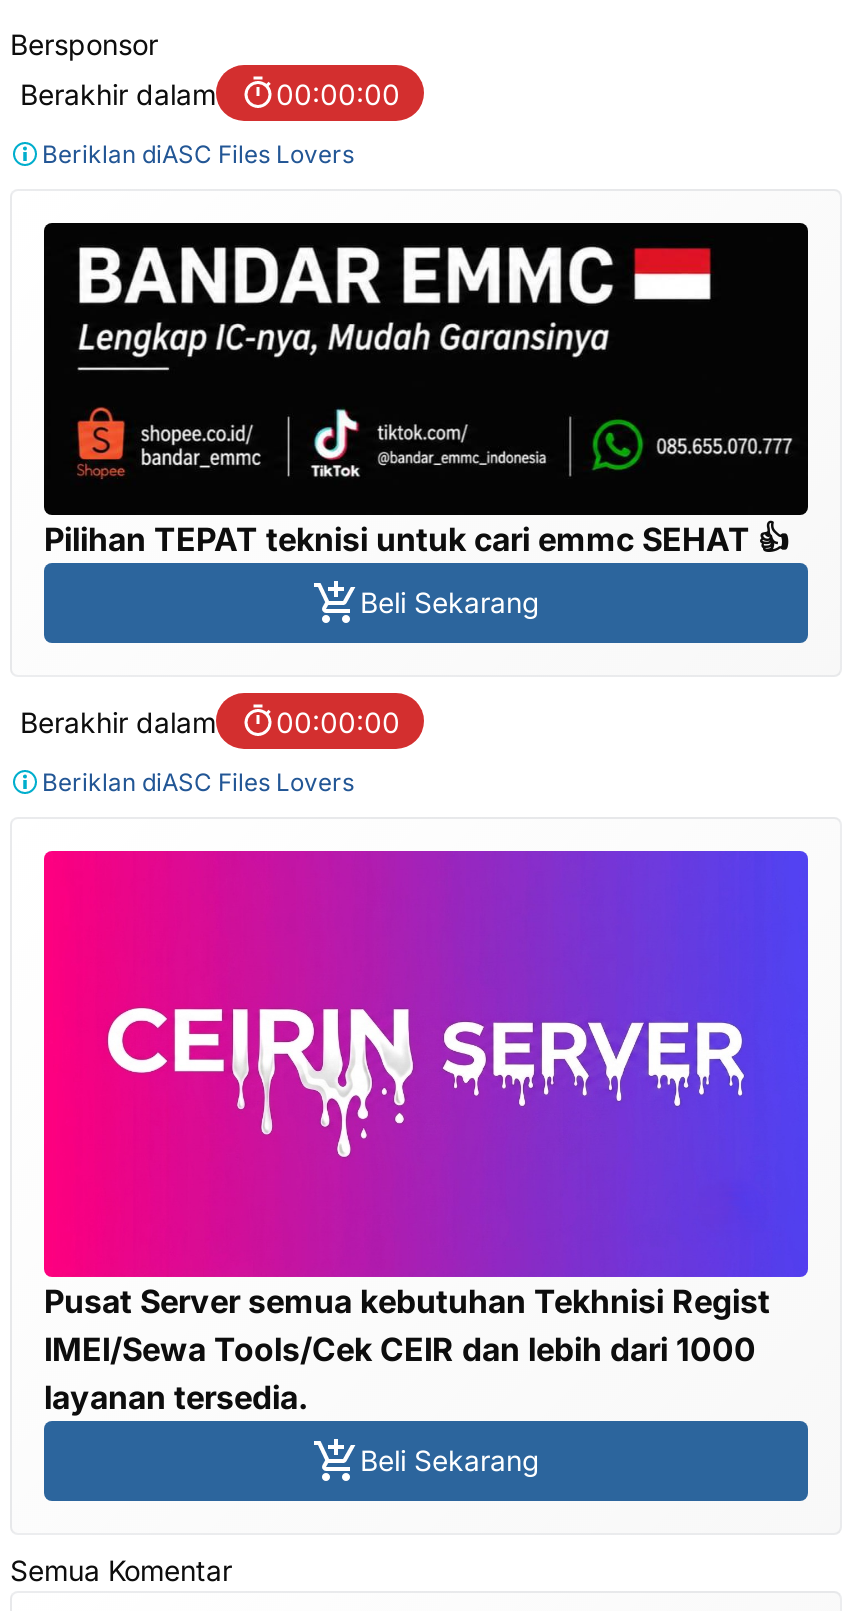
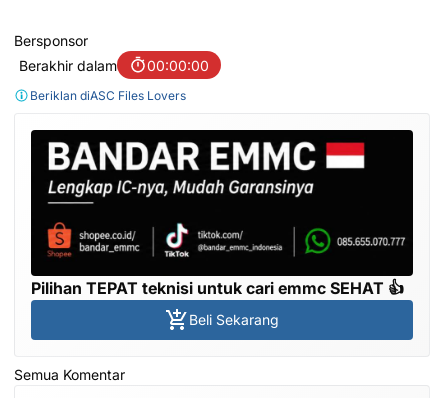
[20,704,400,797] Berakhir dalam | 00:00:00 | Beriklan diASC Files Lovers -> none
[42,849,810,1478] [image] | Pusat Server semua kebutuhan Tekhnisi Regist | IMEI/Sewa Tools/Cek CEIR dan lebih dari 1000 | layanan tersedia. | Beli Sekarang -> none

